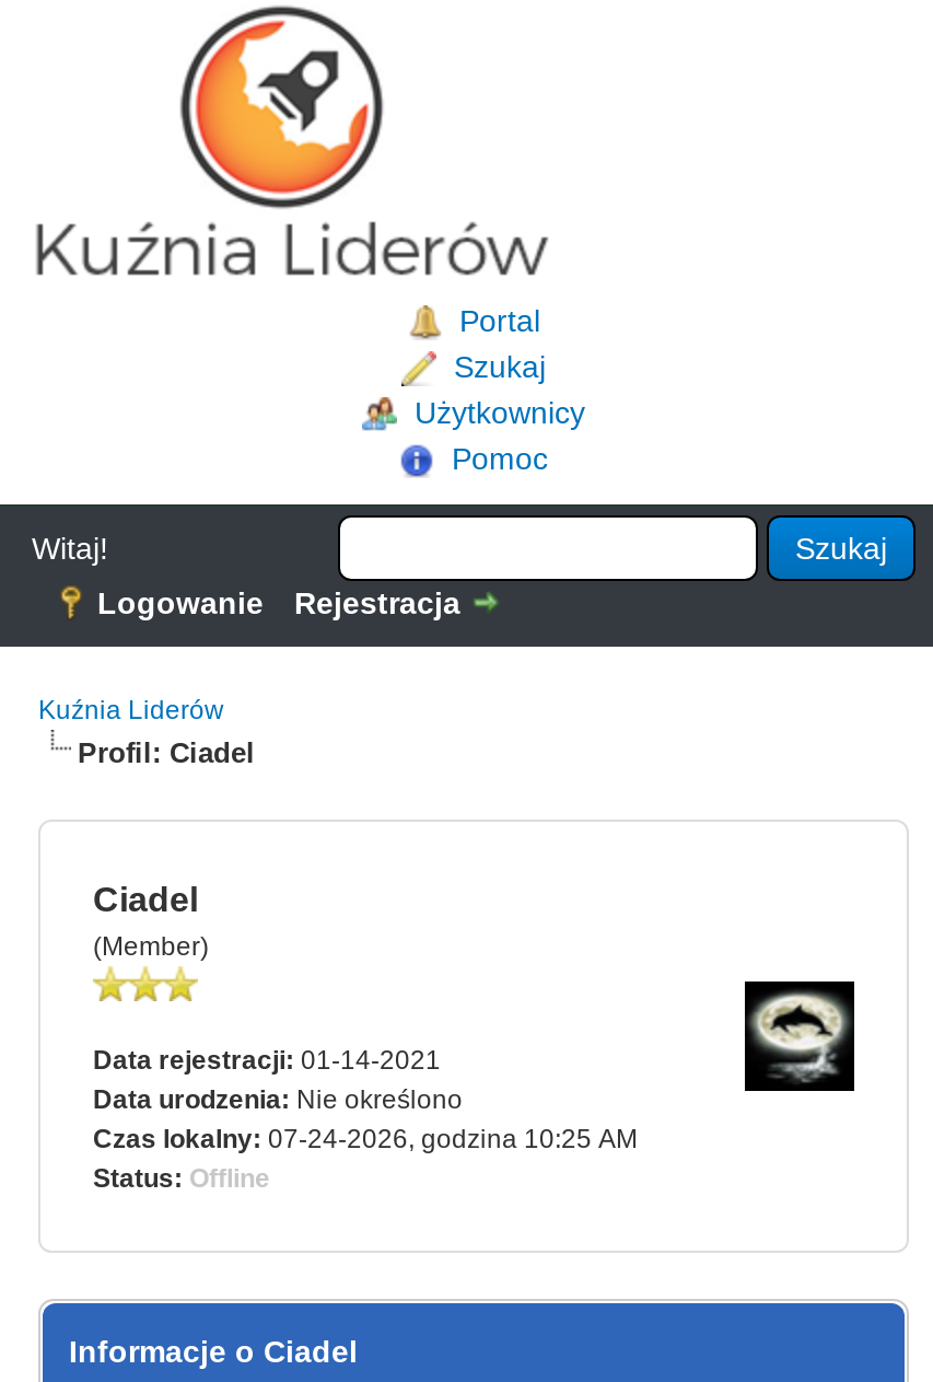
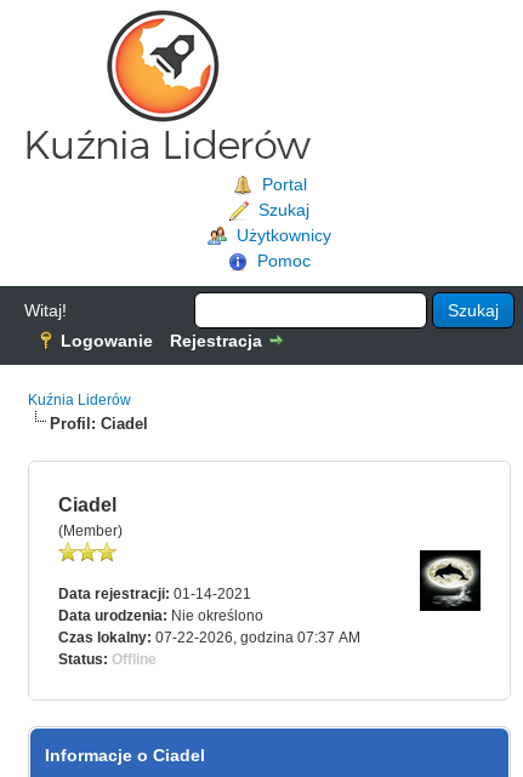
[93,1124,638,1154] Czas lokalny: 07-24-2026, godzina 10:25 AM -> [58,629,360,646] Czas lokalny: 07-22-2026, godzina 07:37 AM

